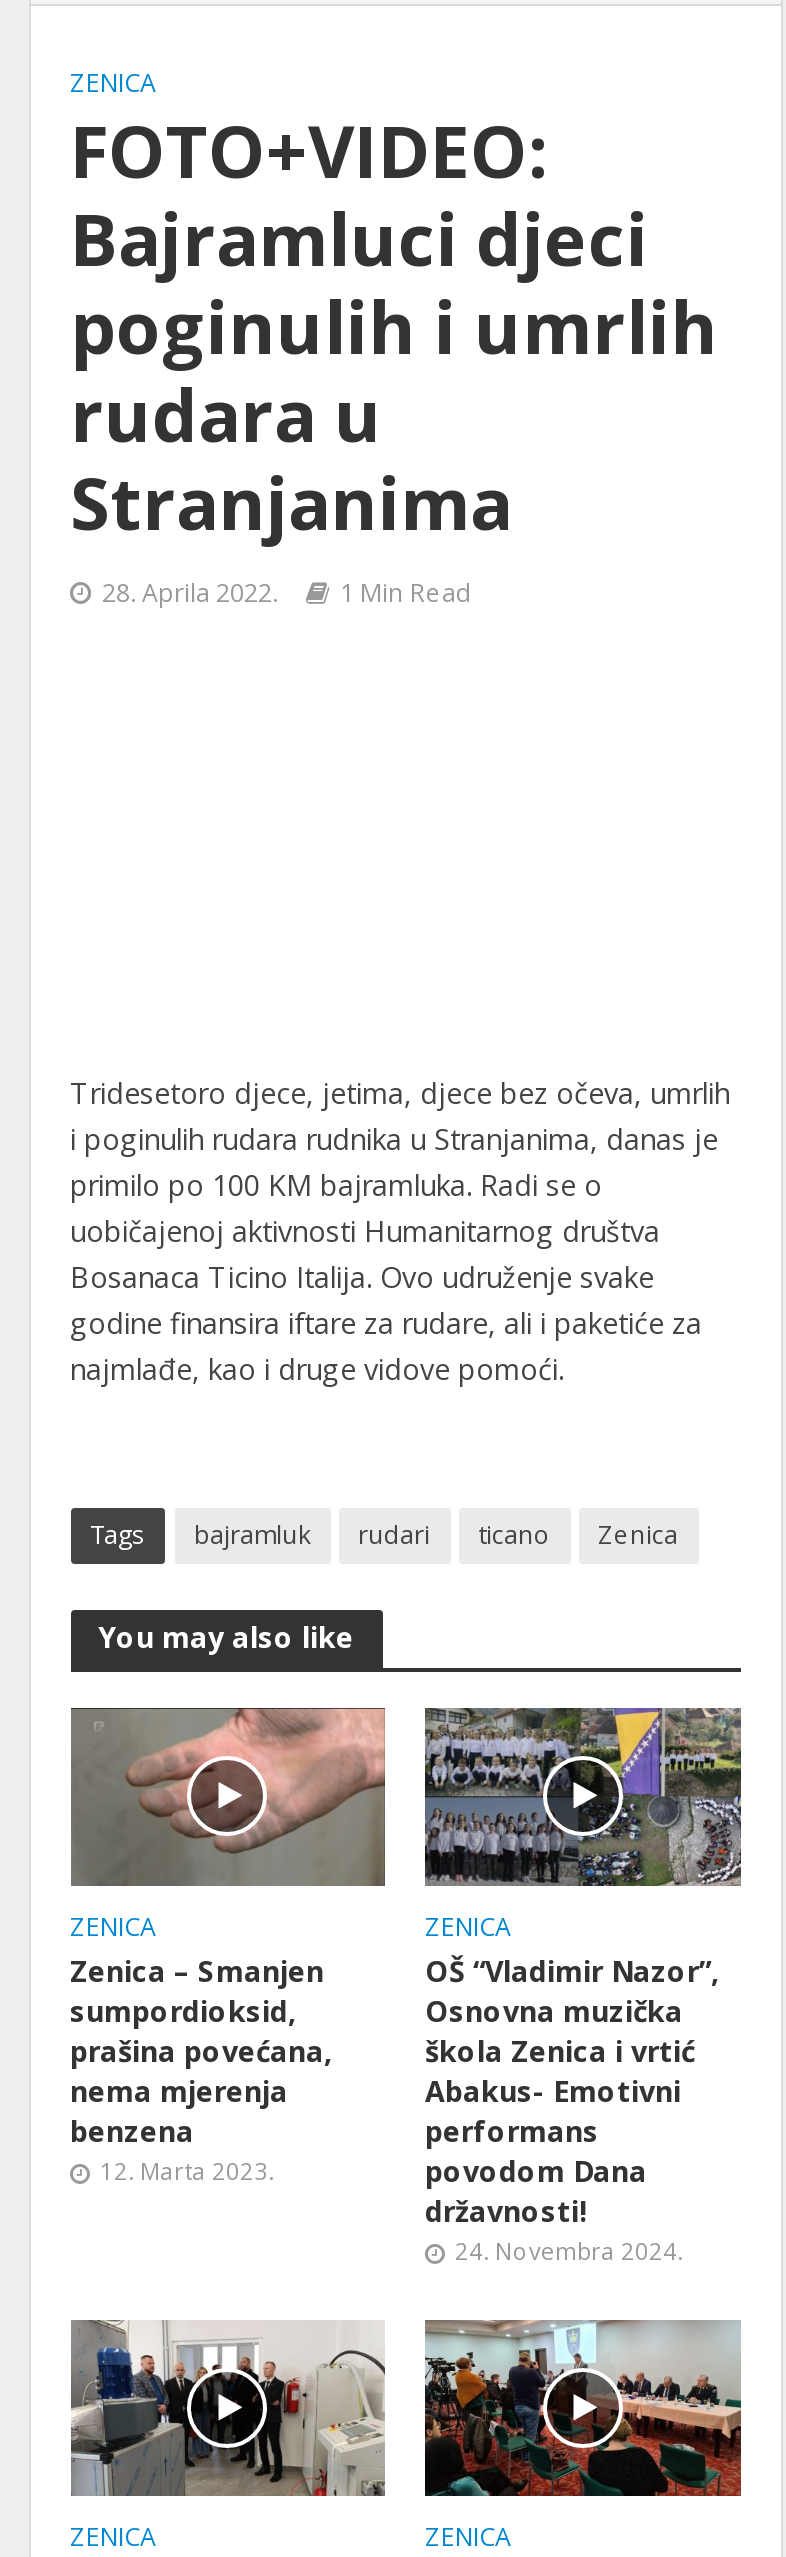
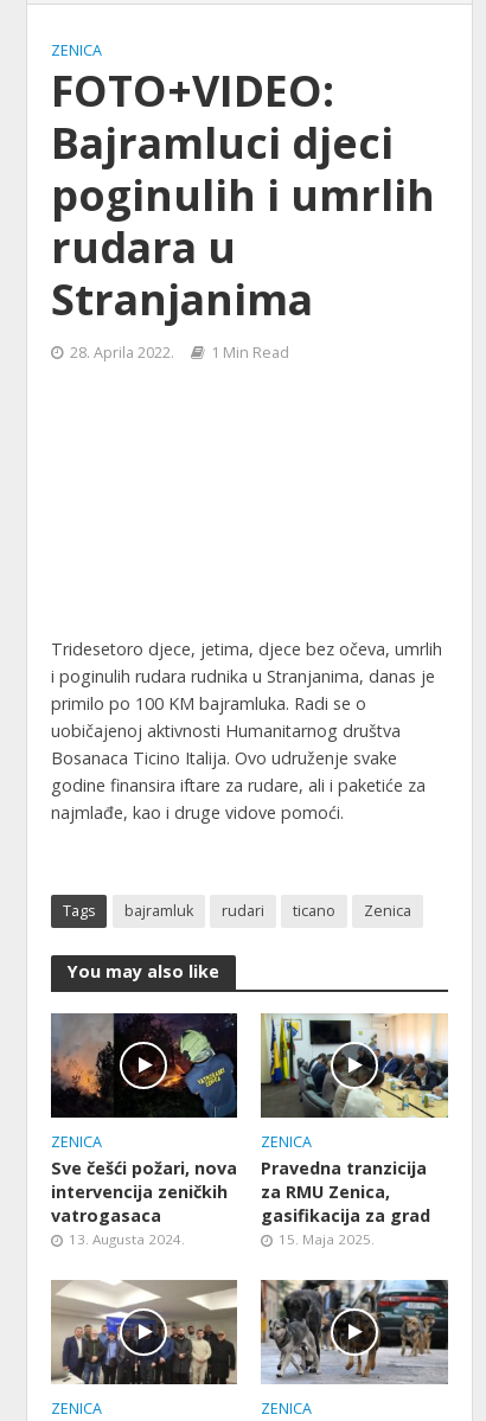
[69,1706,387,2185] [image] | Zenica – Smanjen | sumpordioksid, | prašina povećana, | nema mjerenja | benzena | 12. Marta 2023. -> [50,1013,238,1248] [image] | Sve češći požari, nova | intervencija zeničkih | vatrogasaca | 13. Augusta 2024.
[423,1706,743,2265] [image] | OŠ “Vladimir Nazor”, | Osnovna muzička | škola Zenica i vrtić | Abakus- Emotivni | performans | povodom Dana | državnosti! | 24. Novembra 2024. -> [261,1013,448,1248] [image] | Pravedna tranzicija | za RMU Zenica, | gasifikacija za grad | 15. Maja 2025.
[71,2318,385,2496] [image] -> [51,1280,237,1384] [image]
[423,2318,743,2496] [image] -> [261,1280,449,1384] [image]

